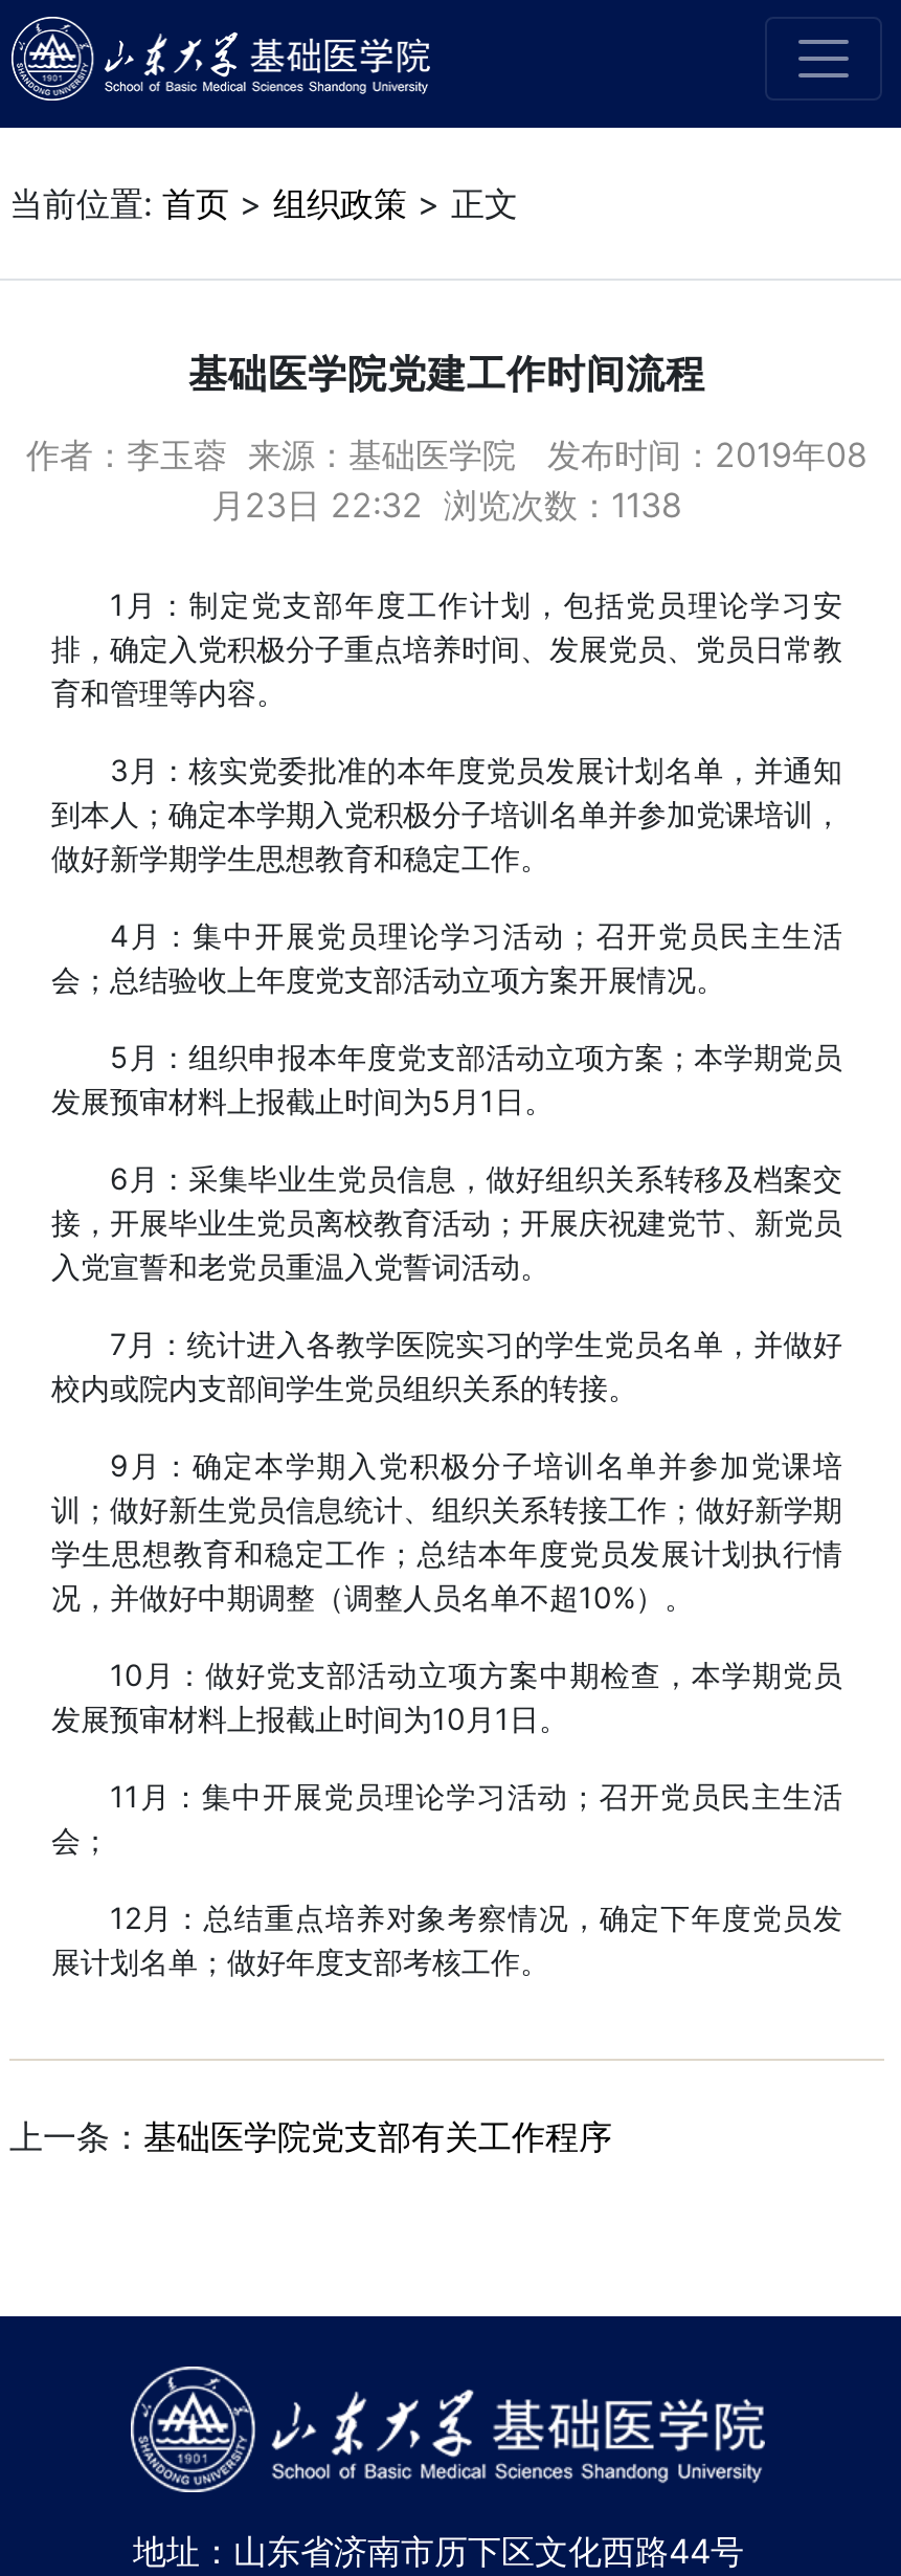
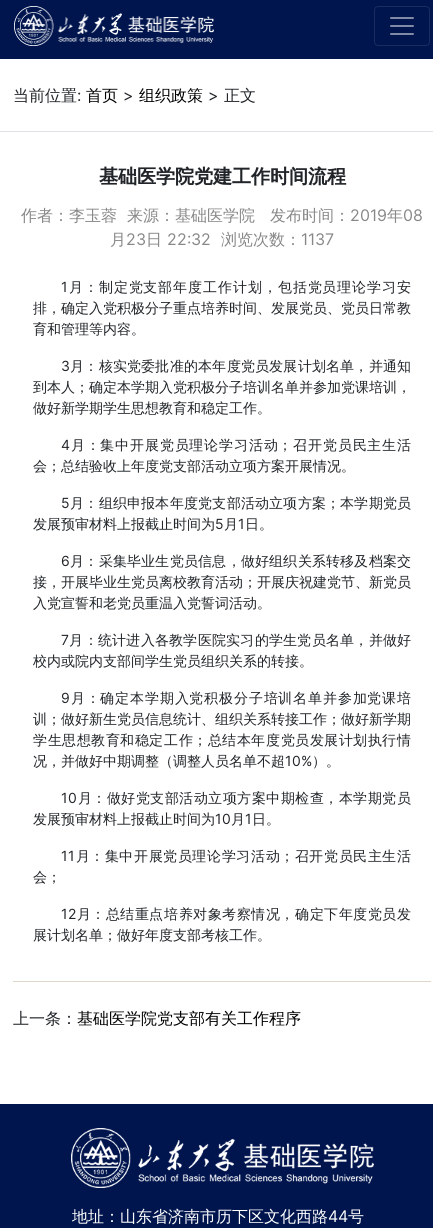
[211,483,682,525] 月23日 22:32 浏览次数：1138 -> [110,229,334,249] 月23日 22:32 浏览次数：1137

